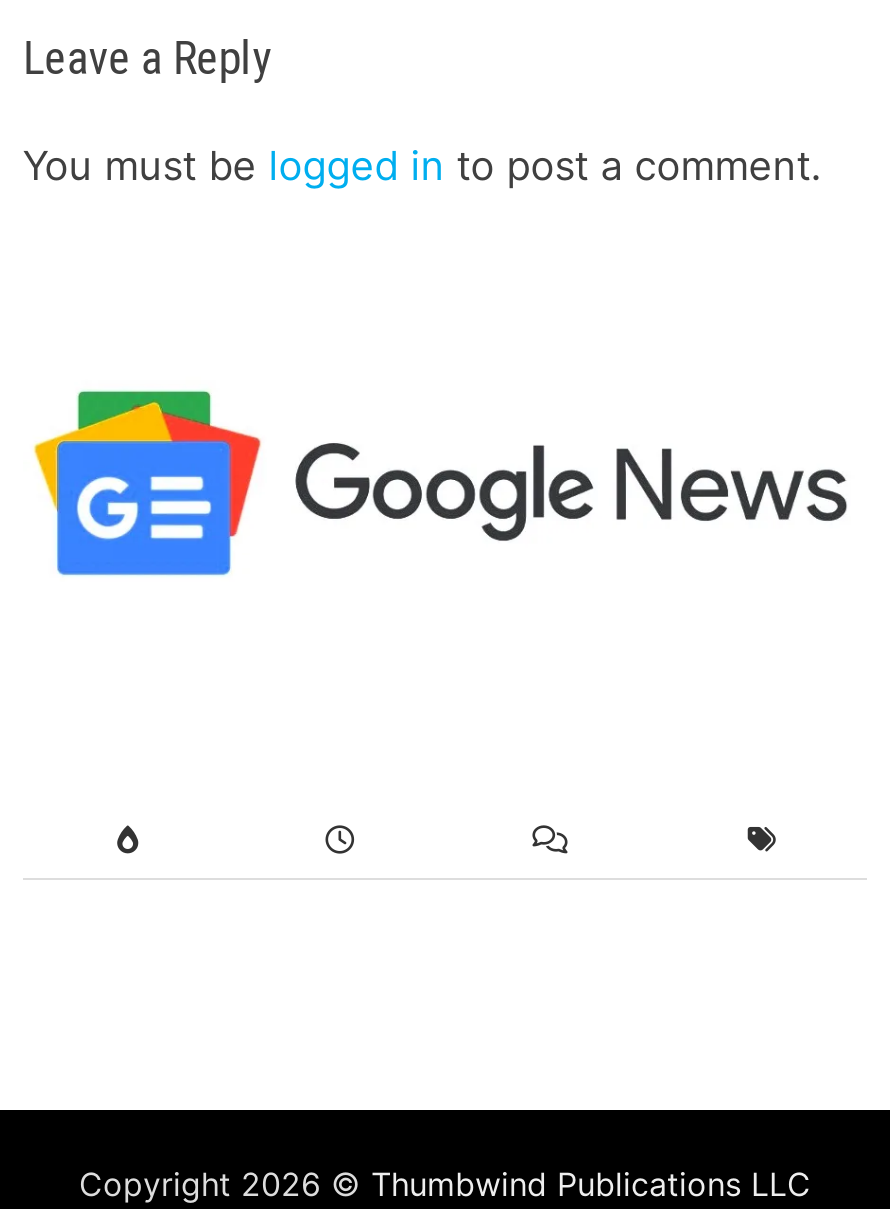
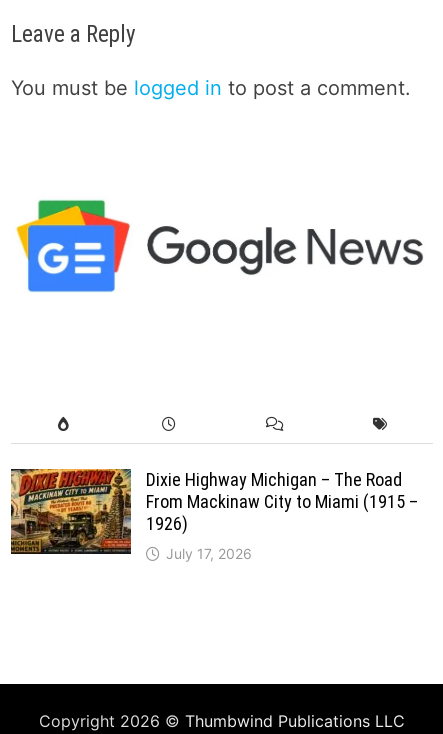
none -> [10,468,418,562] [image] | Dixie Highway Michigan – The Road | From Mackinaw City to Miami (1915 – | 1926) | July 17, 2026

